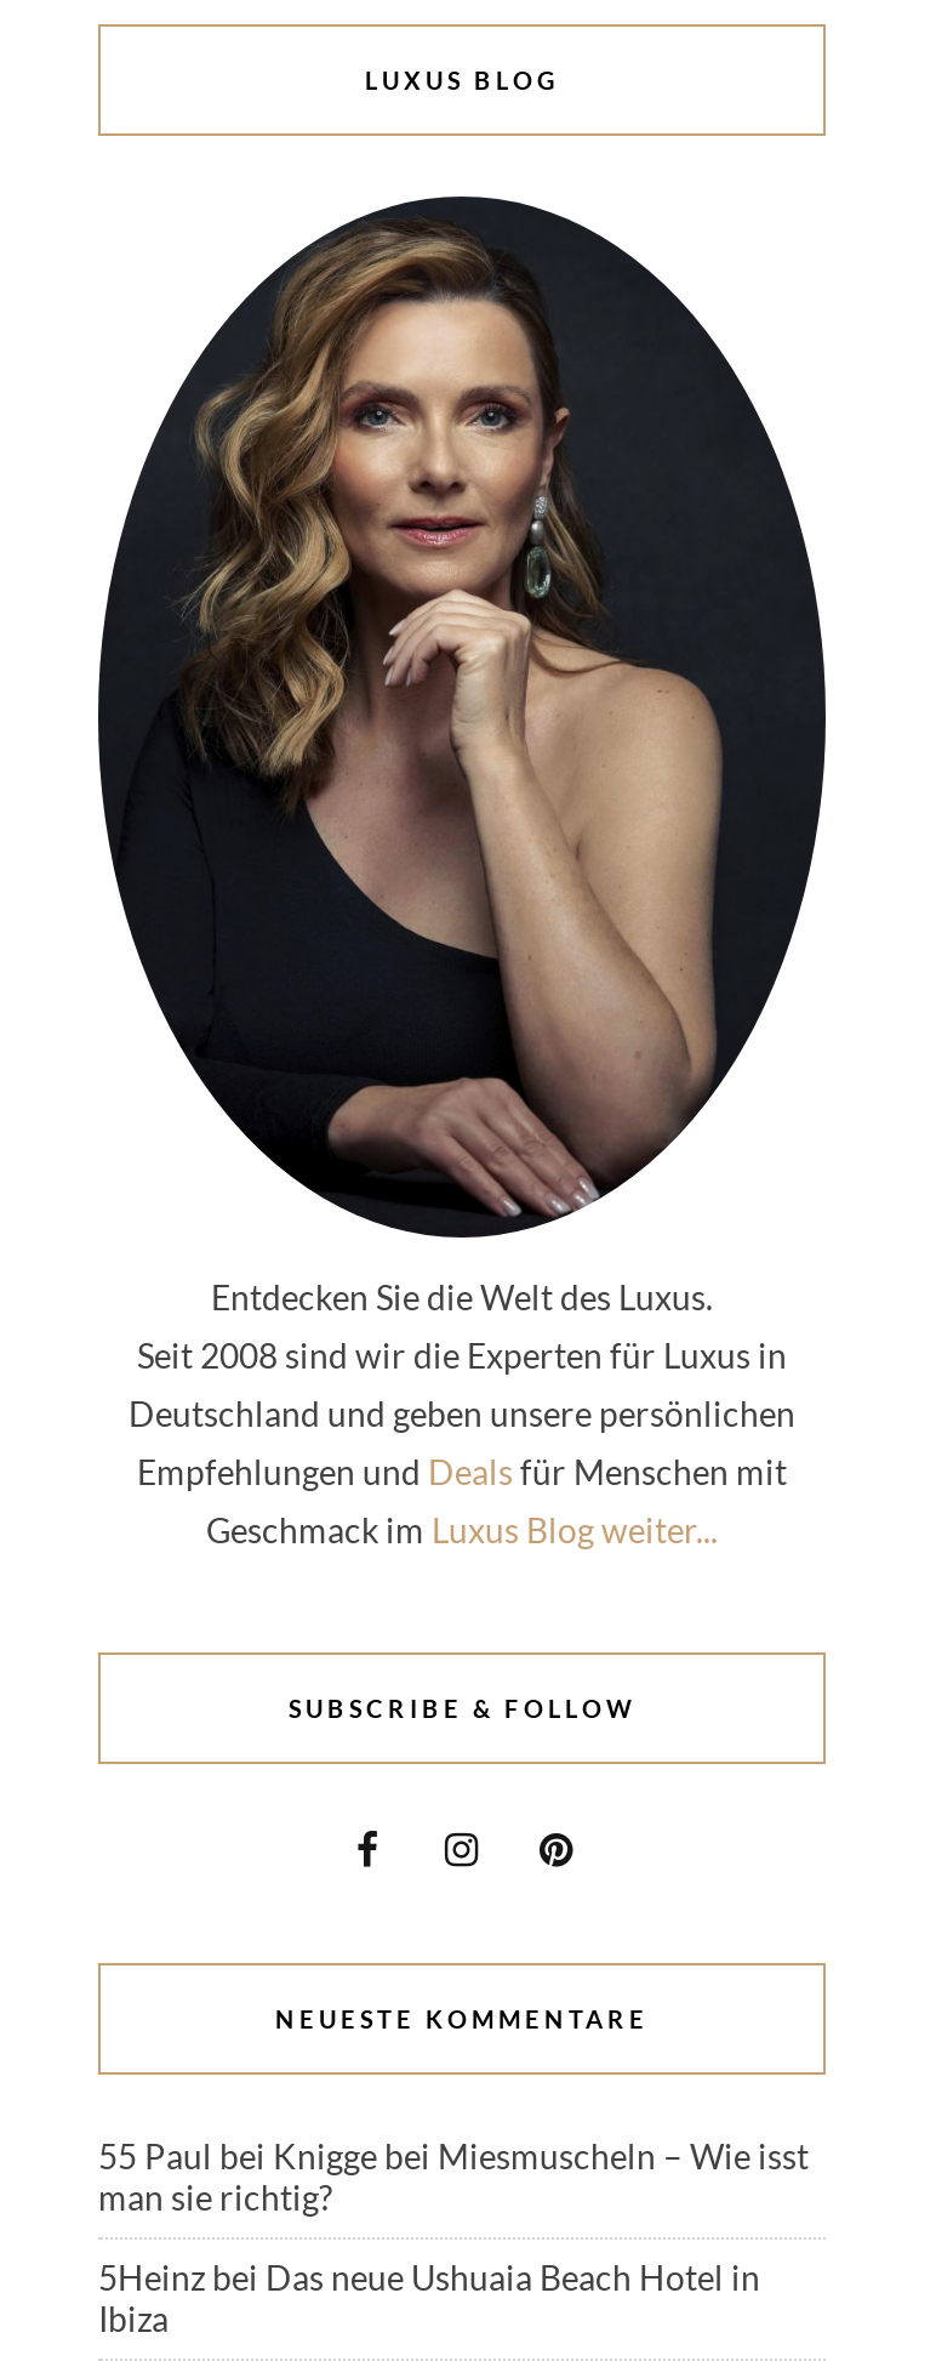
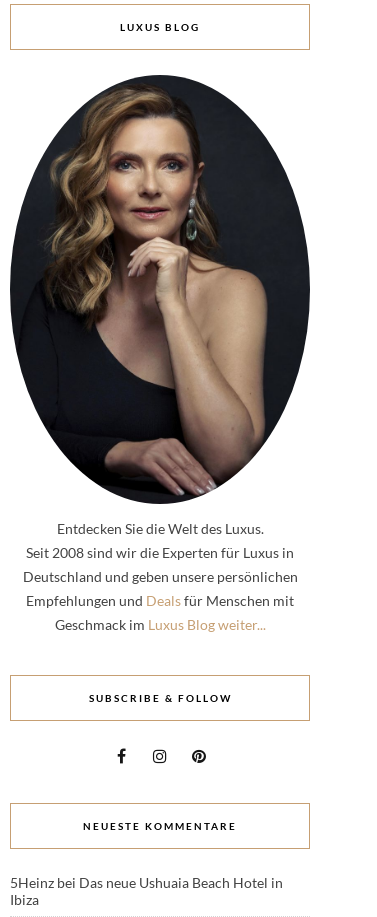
[98,2135,809,2218] 55 Paul bei Knigge bei Miesmuscheln – Wie isst | man sie richtig? -> none

